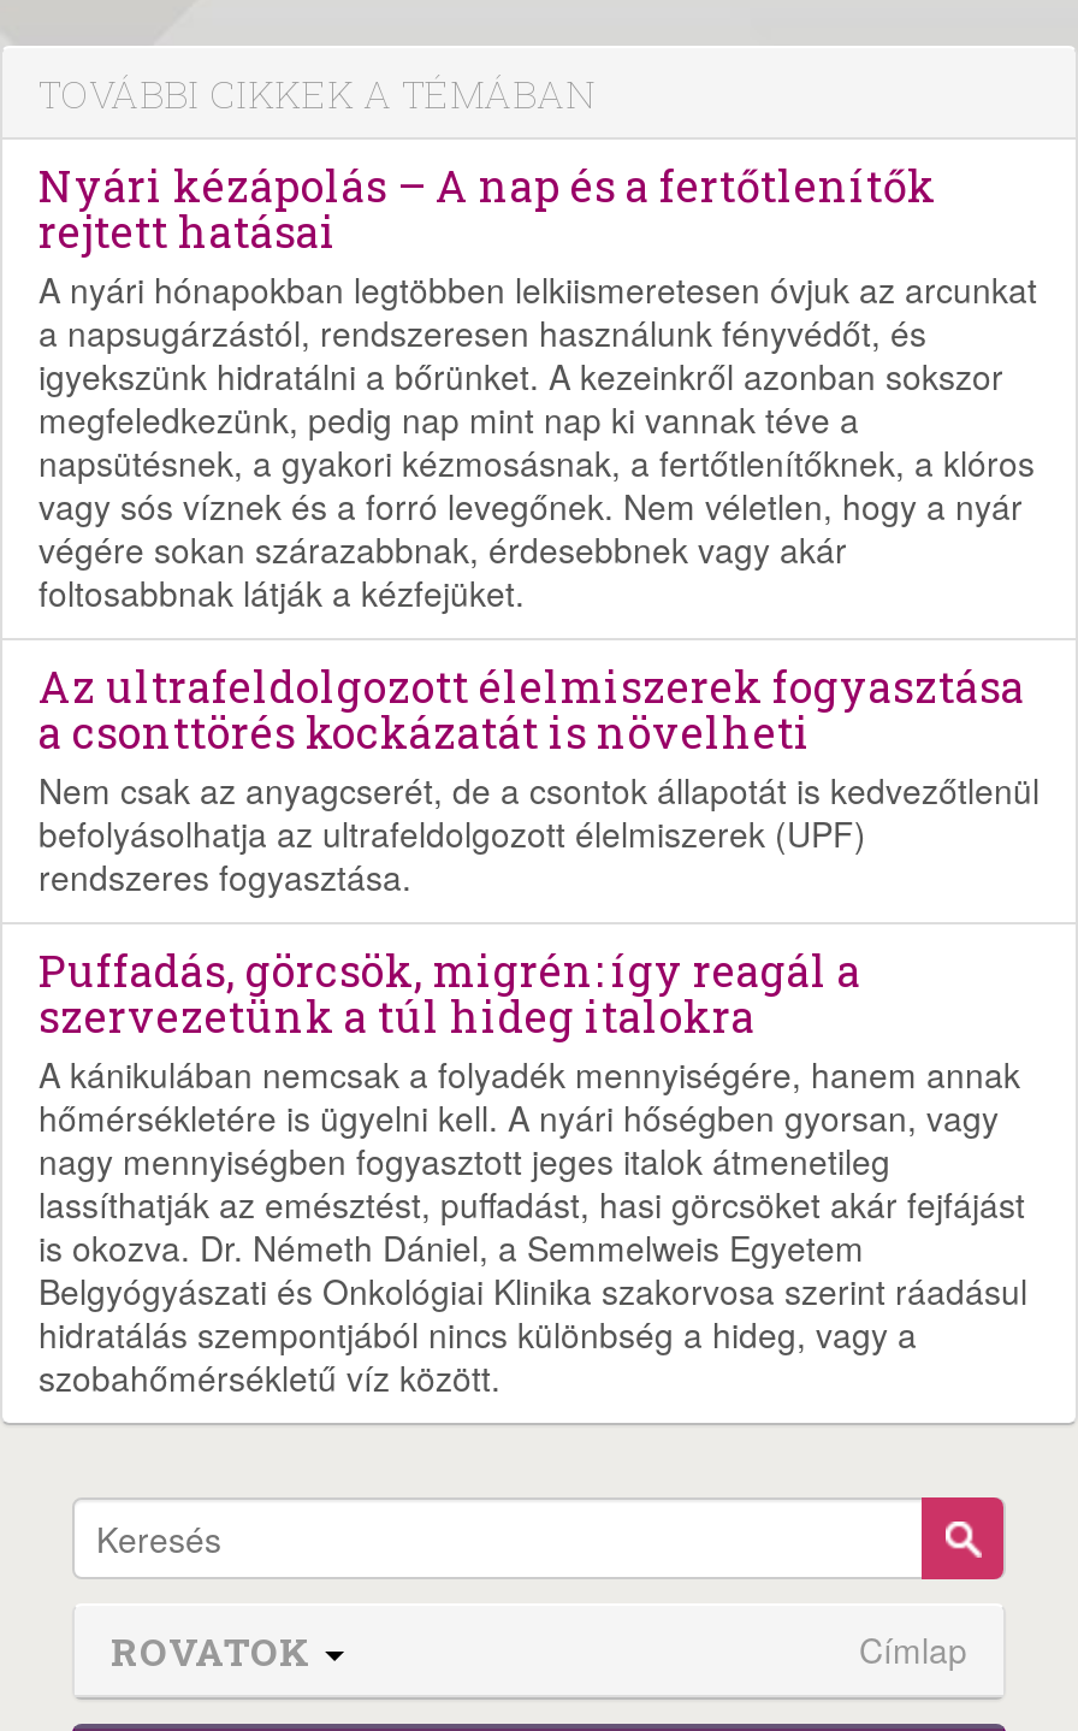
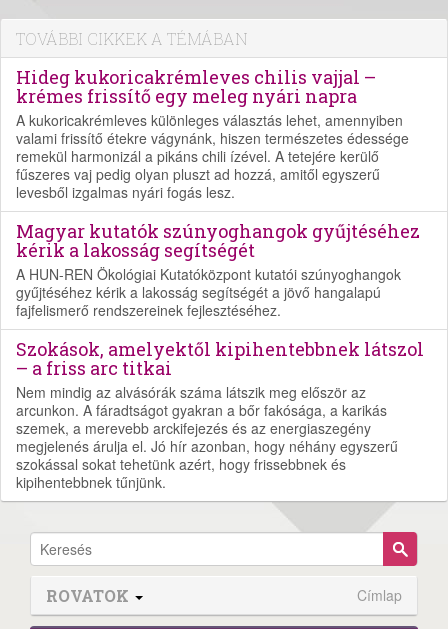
[38,156,1037,616] Nyári kézápolás – A nap és a fertőtlenítők | rejtett hatásai | A nyári hónapokban legtöbben lelkiismeretesen óvjuk az arcunkat | a napsugárzástól, rendszeresen használunk fényvédőt, és | igyekszünk hidratálni a bőrünket. A kezeinkről azonban sokszor | megfeledkezünk, pedig nap mint nap ki vannak téve a | napsütésnek, a gyakori kézmosásnak, a fertőtlenítőknek, a klóros | vagy sós víznek és a forró levegőnek. Nem véletlen, hogy a nyár | végére sokan szárazabbnak, érdesebbnek vagy akár | foltosabbnak látják a kézfejüket. -> [16,65,409,202] Hideg kukoricakrémleves chilis vajjal – | krémes frissítő egy meleg nyári napra | A kukoricakrémleves különleges választás lehet, amennyiben | valami frissítő étekre vágynánk, hiszen természetes édessége | remekül harmonizál a pikáns chili ízével. A tetejére kerülő | fűszeres vaj pedig olyan pluszt ad hozzá, amitől egyszerű | levesből izgalmas nyári fogás lesz.
[38,657,1039,900] Az ultrafeldolgozott élelmiszerek fogyasztása | a csonttörés kockázatát is növelheti | Nem csak az anyagcserét, de a csontok állapotát is kedvezőtlenül | befolyásolhatja az ultrafeldolgozott élelmiszerek (UPF) | rendszeres fogyasztása. -> [16,219,420,320] Magyar kutatók szúnyoghangok gyűjtéséhez | kérik a lakosság segítségét | A HUN-REN Ökológiai Kutatóközpont kutatói szúnyoghangok | gyűjtéséhez kérik a lakosság segítségét a jövő hangalapú | fajfelismerő rendszereinek fejlesztéséhez.
[38,941,1027,1401] Puffadás, görcsök, migrén: így reagál a | szervezetünk a túl hideg italokra | A kánikulában nemcsak a folyadék mennyiségére, hanem annak | hőmérsékletére is ügyelni kell. A nyári hőségben gyorsan, vagy | nagy mennyiségben fogyasztott jeges italok átmenetileg | lassíthatják az emésztést, puffadást, hasi görcsöket akár fejfájást | is okozva. Dr. Németh Dániel, a Semmelweis Egyetem | Belgyógyászati és Onkológiai Klinika szakorvosa szerint ráadásul | hidratálás szempontjából nincs különbség a hideg, vagy a | szobahőmérsékletű víz között. -> [16,337,424,492] Szokások, amelyektől kipihentebbnek látszol | – a friss arc titkai | Nem mindig az alvásórák száma látszik meg először az | arcunkon. A fáradtságot gyakran a bőr fakósága, a karikás | szemek, a merevebb arckifejezés és az energiaszegény | megjelenés árulja el. Jó hír azonban, hogy néhány egyszerű | szokással sokat tehetünk azért, hogy frissebbnek és | kipihentebbnek tűnjünk.

